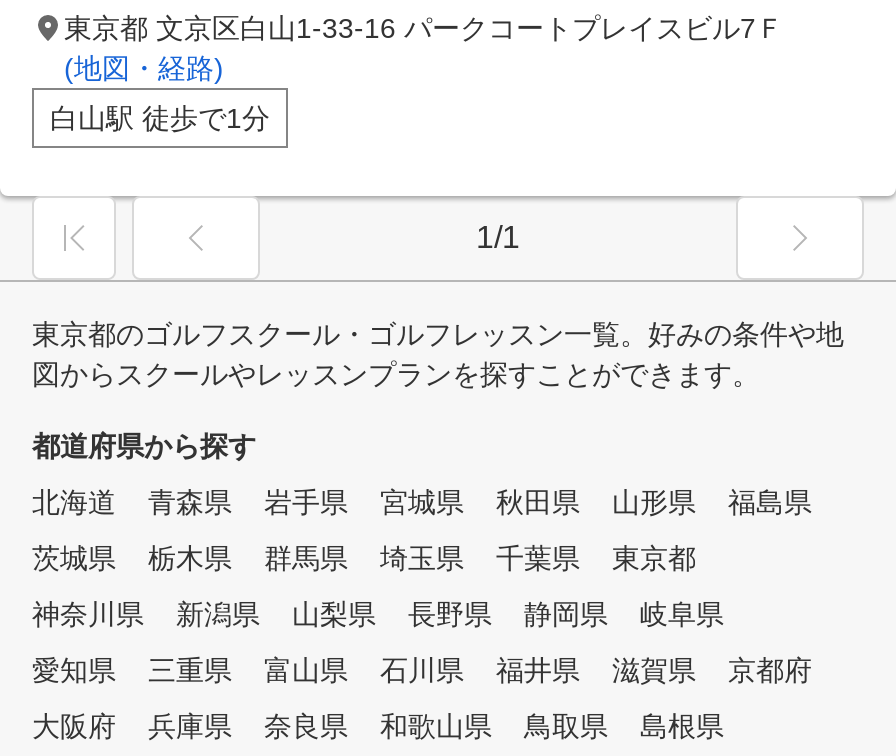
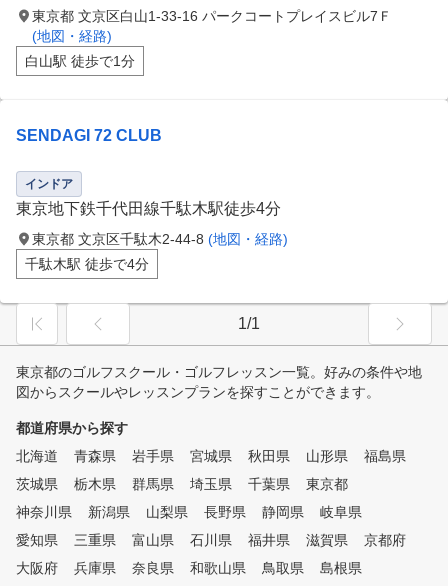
none -> [16,127,288,272] SENDAGI 72 CLUB | インドア | 東京地下鉄千代田線千駄木駅徒歩4分 | 東京都 文京区千駄木2-44-8 (地図・経路) | 千駄木駅 徒歩で4分

